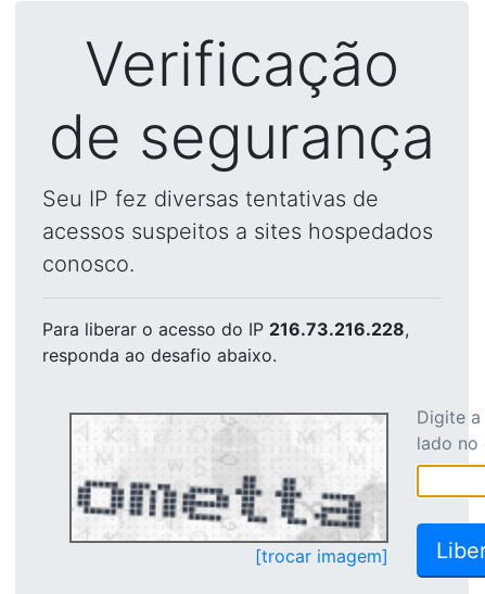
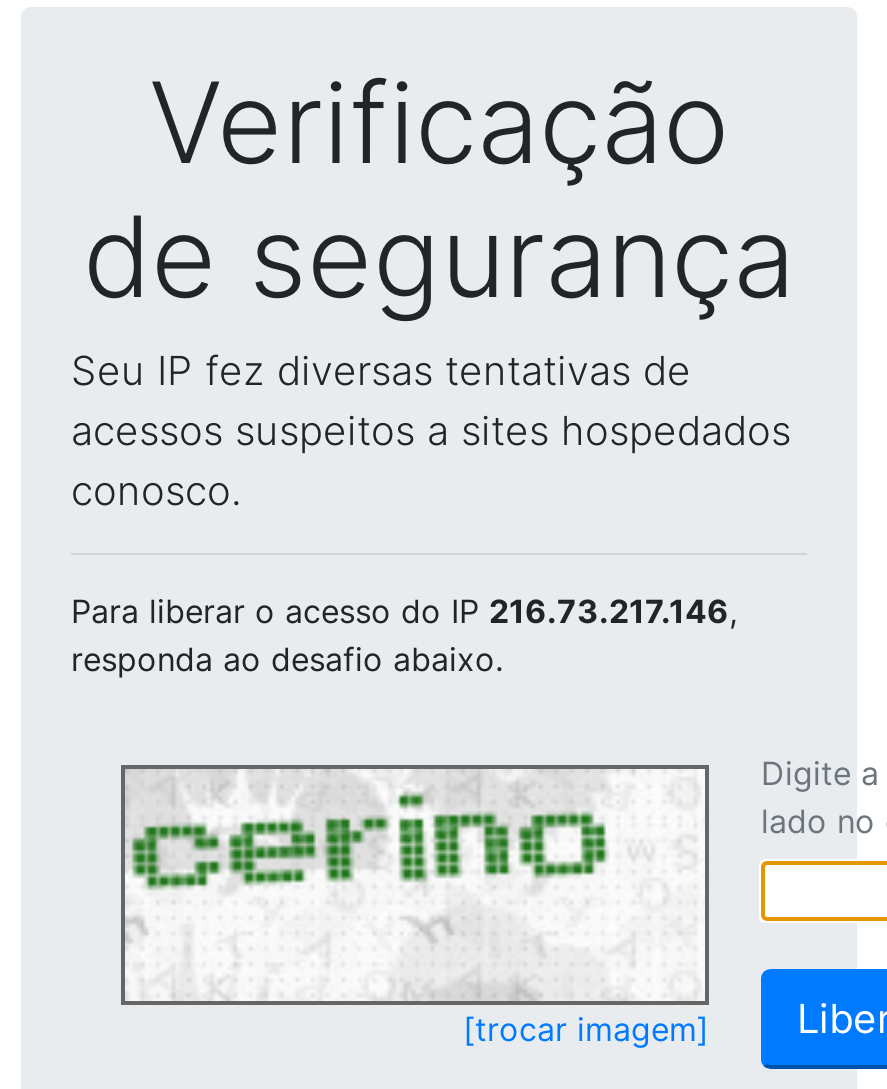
[42,318,409,340] Para liberar o acesso do IP 216.73.216.228, -> [71,591,737,631] Para liberar o acesso do IP 216.73.217.146,
[73,417,386,540] [image] -> [125,769,703,1001] [image]

